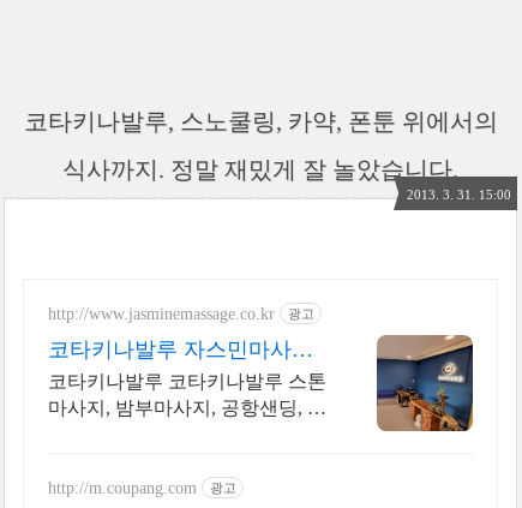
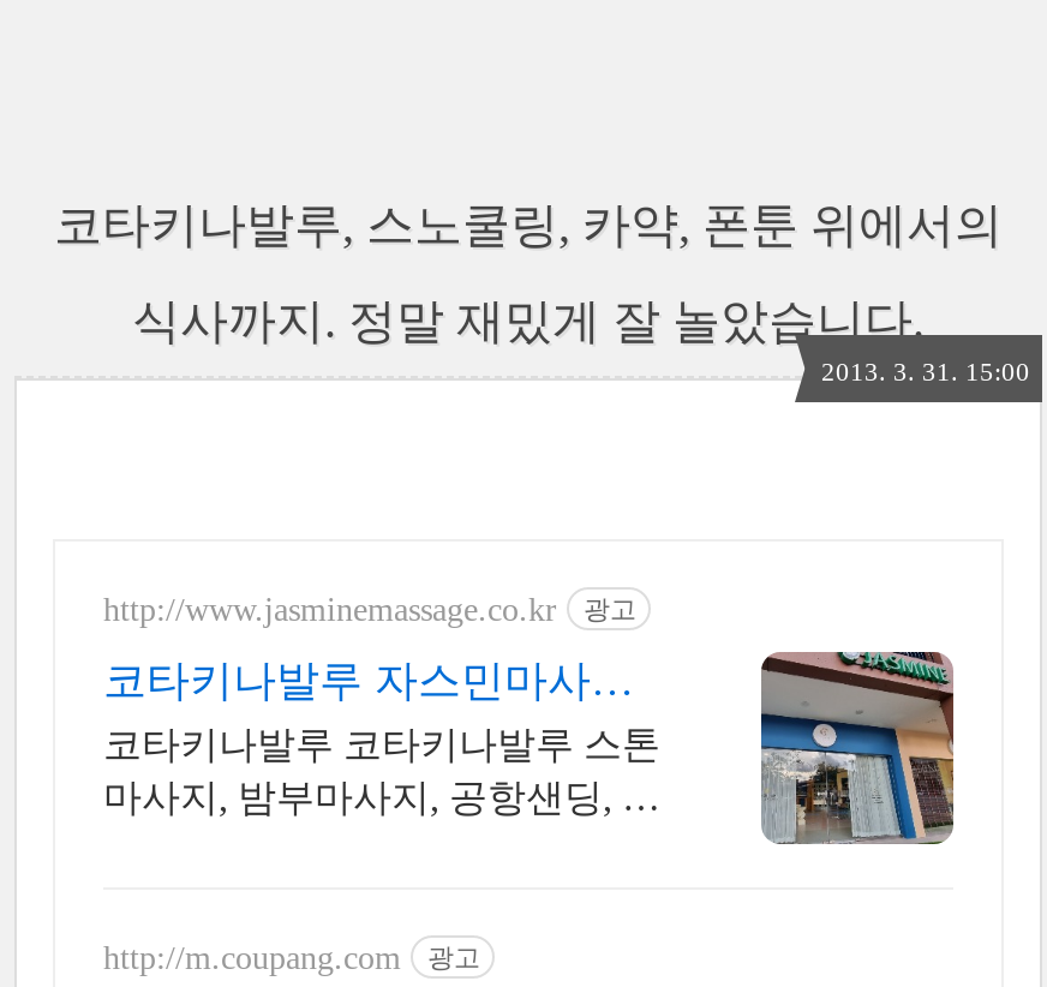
[376,334,474,432] [image] -> [759,650,956,847] [image]

